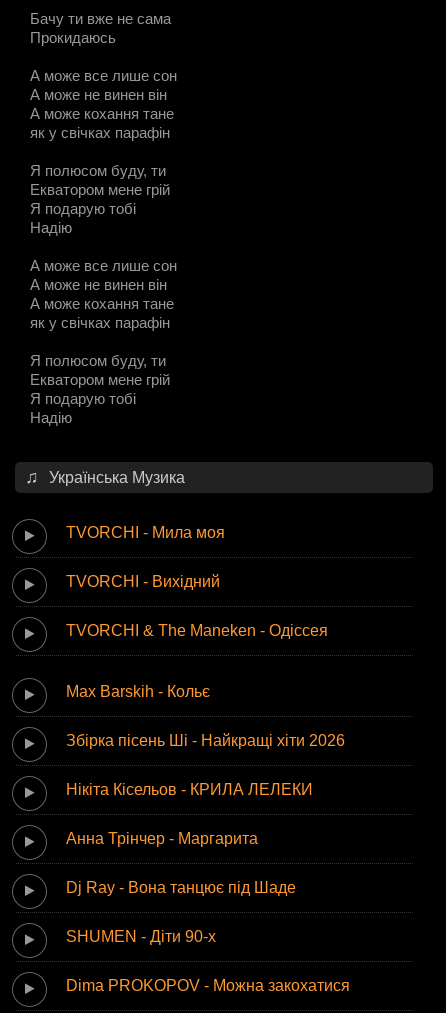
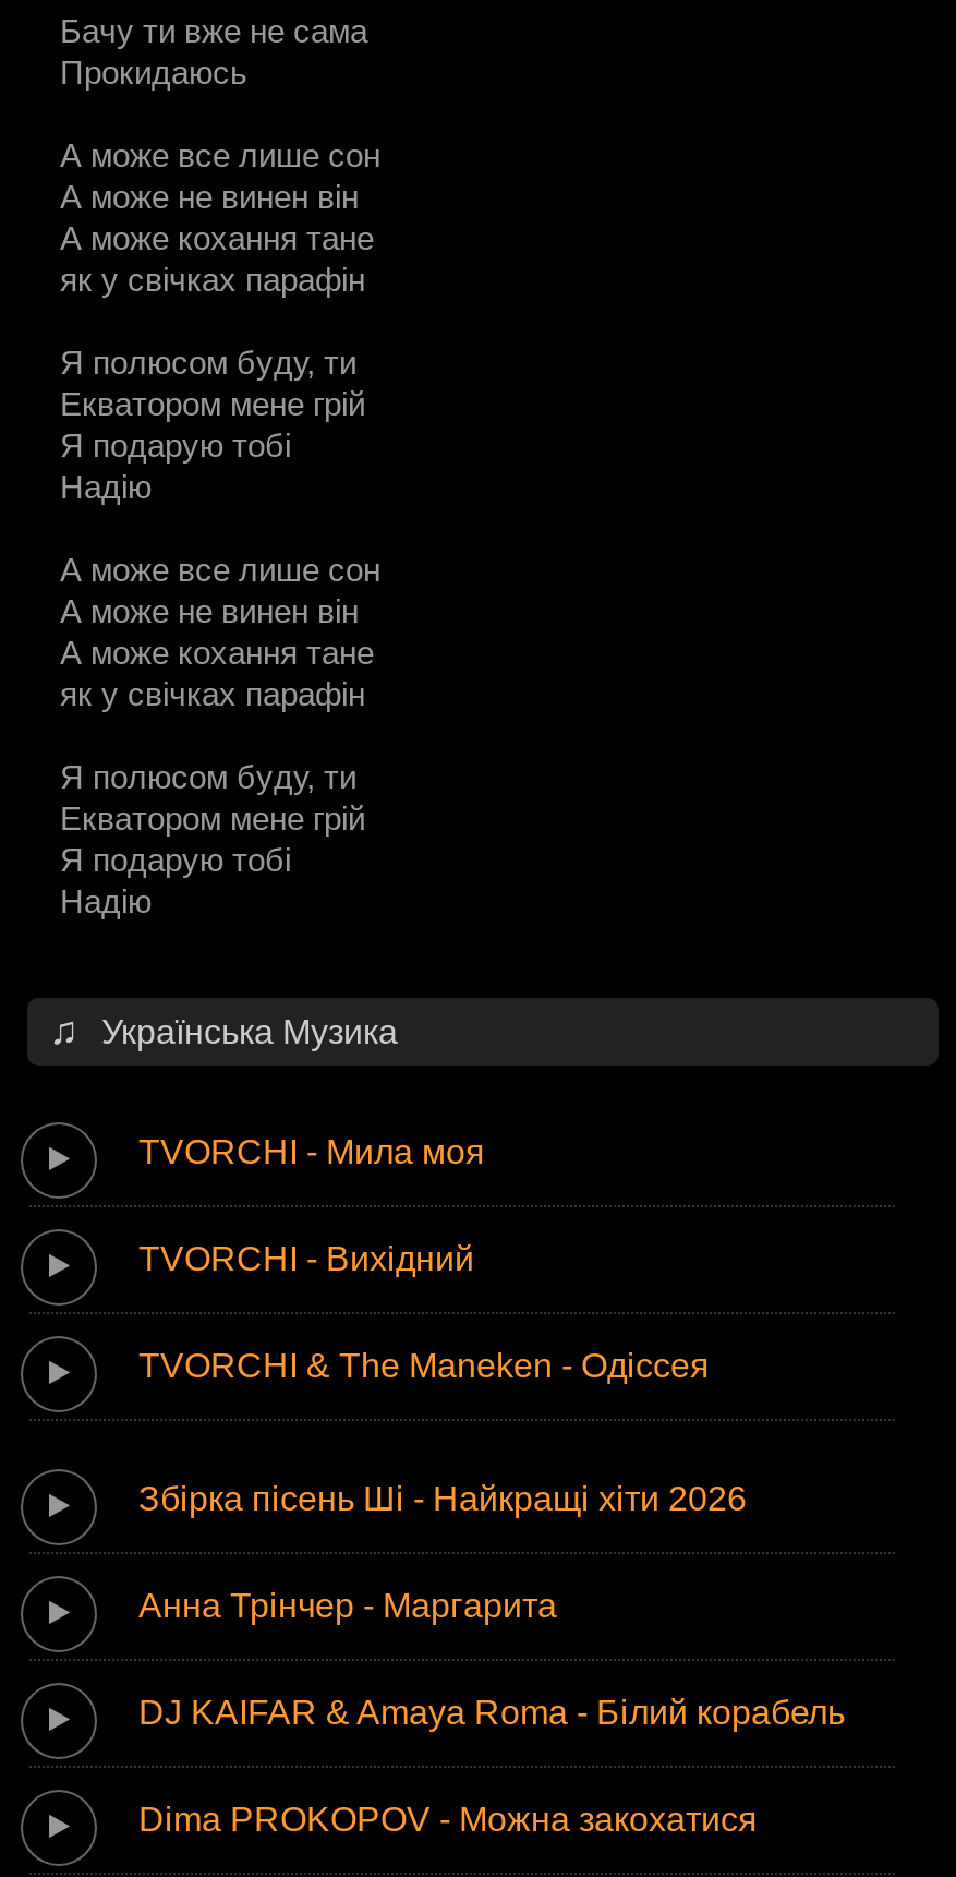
[66,683,210,700] Max Barskih - Кольє -> none
[66,781,313,798] Нікіта Кісельов - КРИЛА ЛЕЛЕКИ -> none
[66,879,296,945] Dj Ray - Вона танцює під Шаде | SHUMEN - Діти 90-х -> [138,1693,845,1730] DJ KAIFAR & Amaya Roma - Білий корабель

